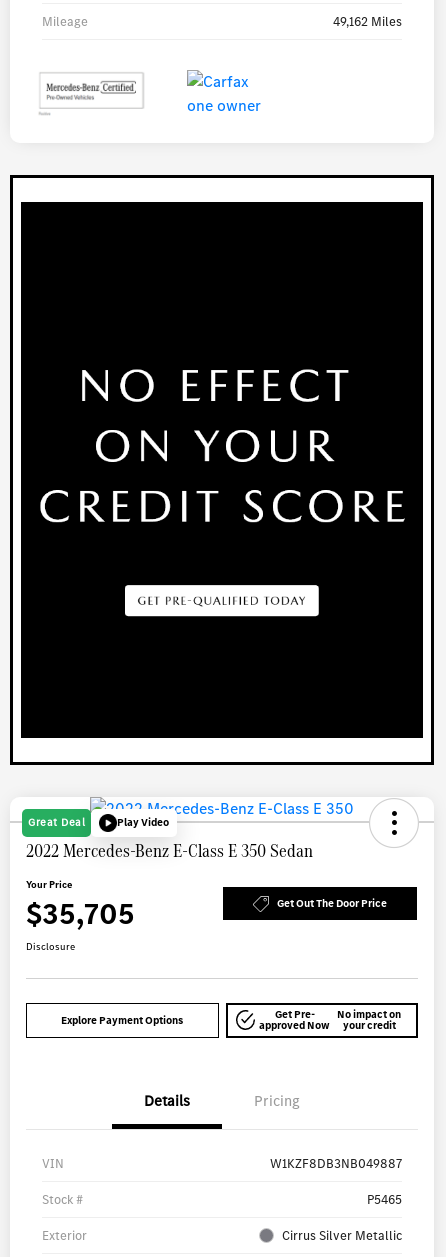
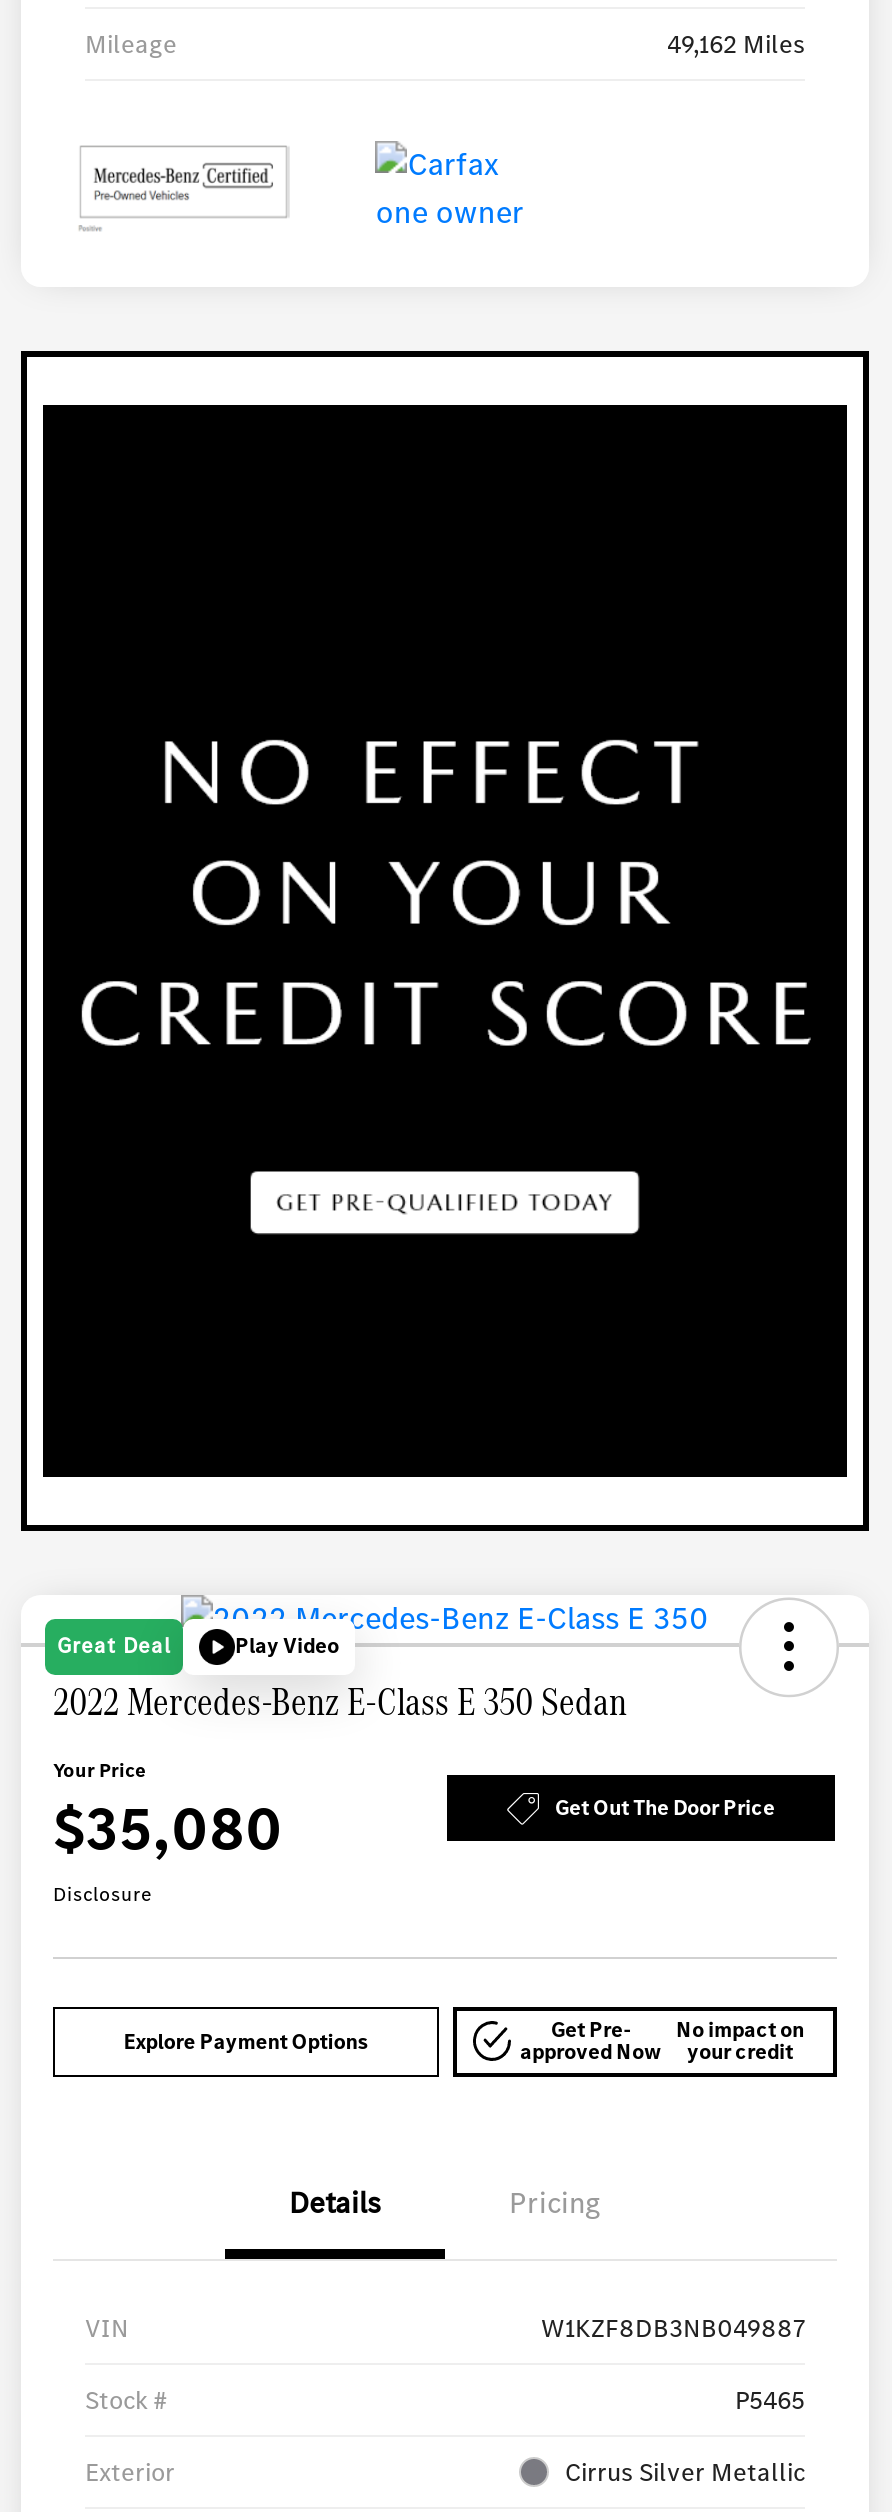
[26,894,135,934] $35,705 -> [53,1788,283,1868] $35,080

